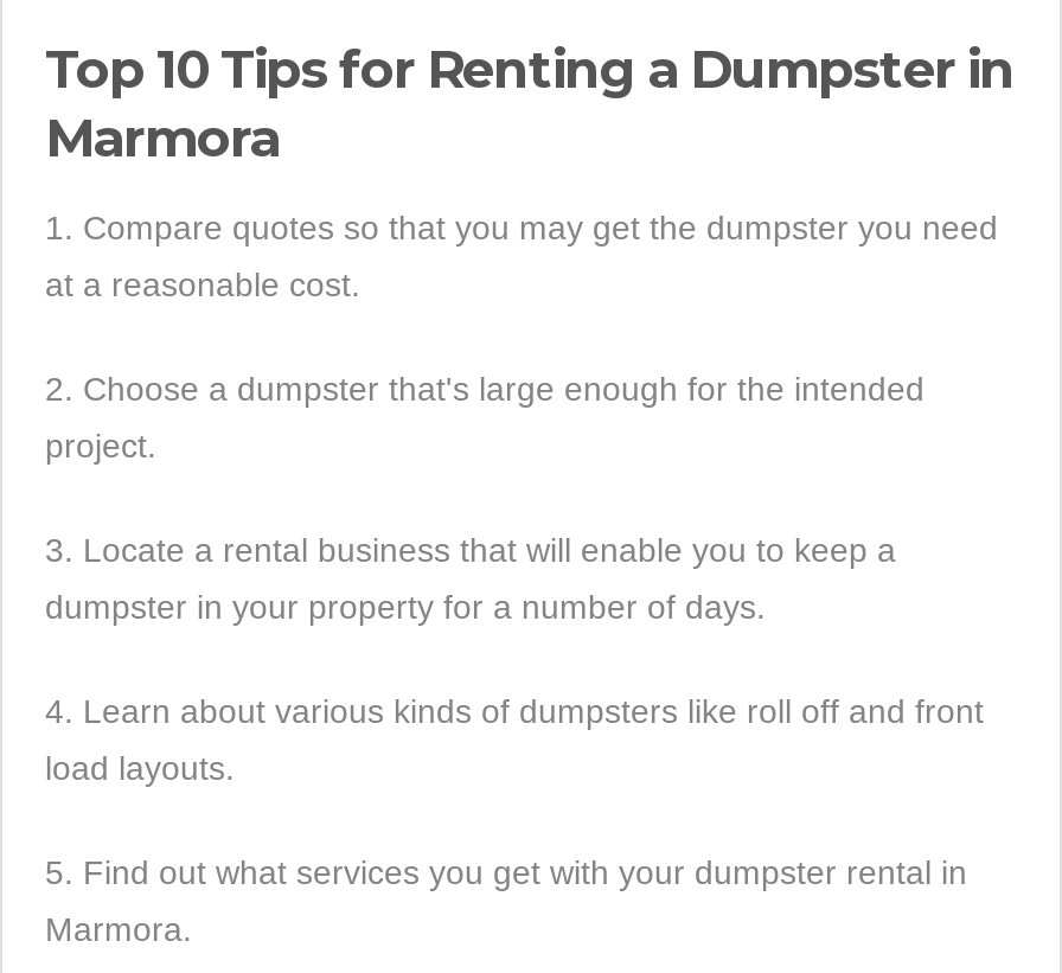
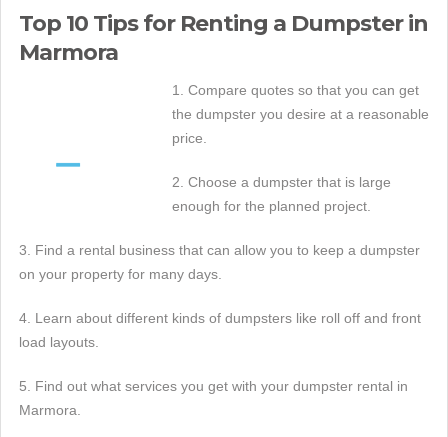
[45,209,998,730] 1. Compare quotes so that you may get the dumpster you need | at a reasonable cost. | 2. Choose a dumpster that's large enough for the intended | project. | 3. Locate a rental business that will enable you to keep a | dumpster in your property for a number of days. | 4. Learn about various kinds of dumpsters like roll off and front -> [19,82,429,326] 1. Compare quotes so that you can get | the dumpster you desire at a reasonable | price. | 2. Choose a dumpster that is large | enough for the planned project. | 3. Find a rental business that can allow you to keep a dumpster | on your property for many days. | 4. Learn about different kinds of dumpsters like roll off and front

